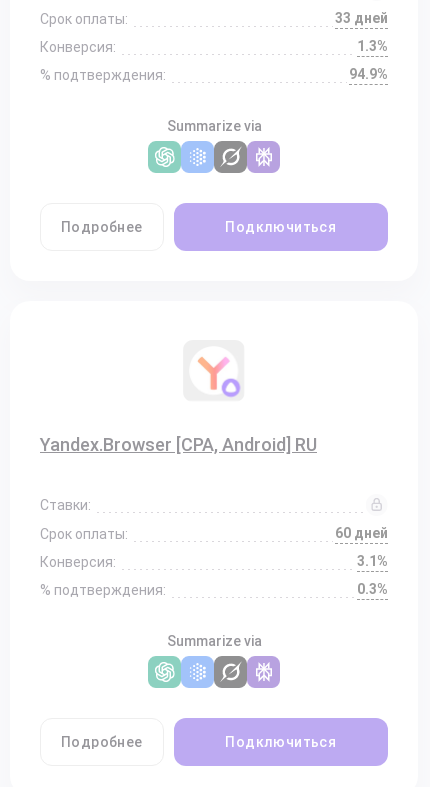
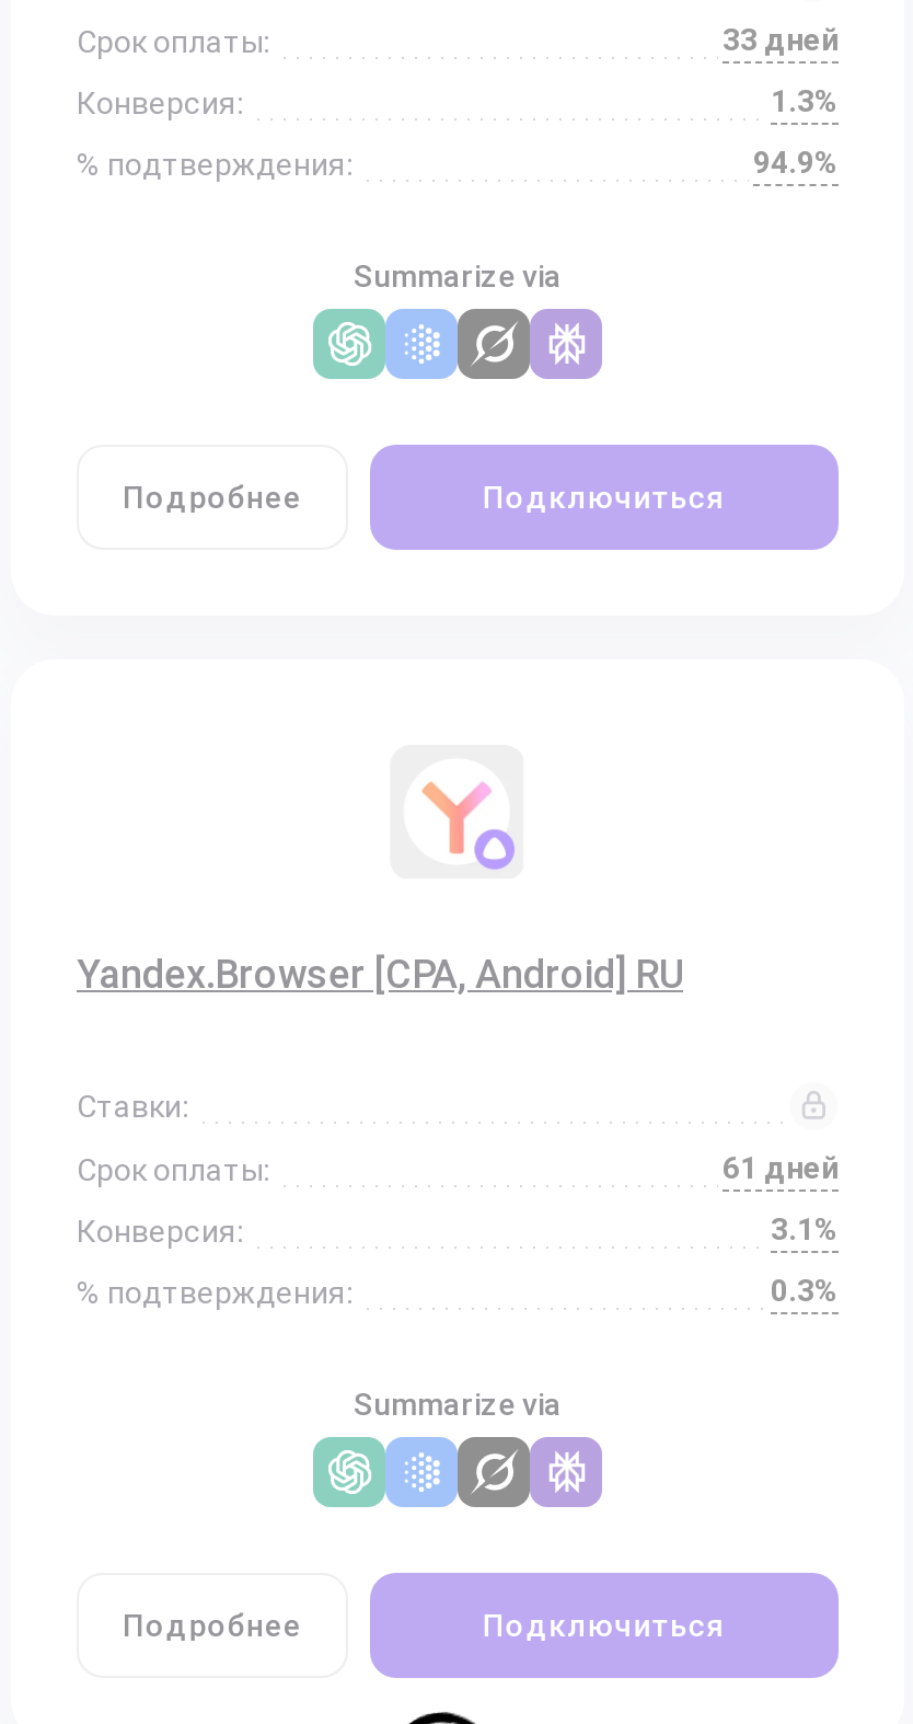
[335,525,388,541] 60 дней -> [723,1150,839,1185] 61 дней

